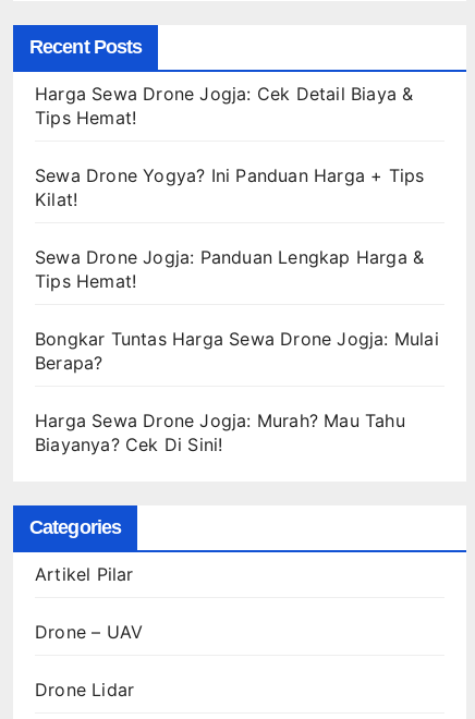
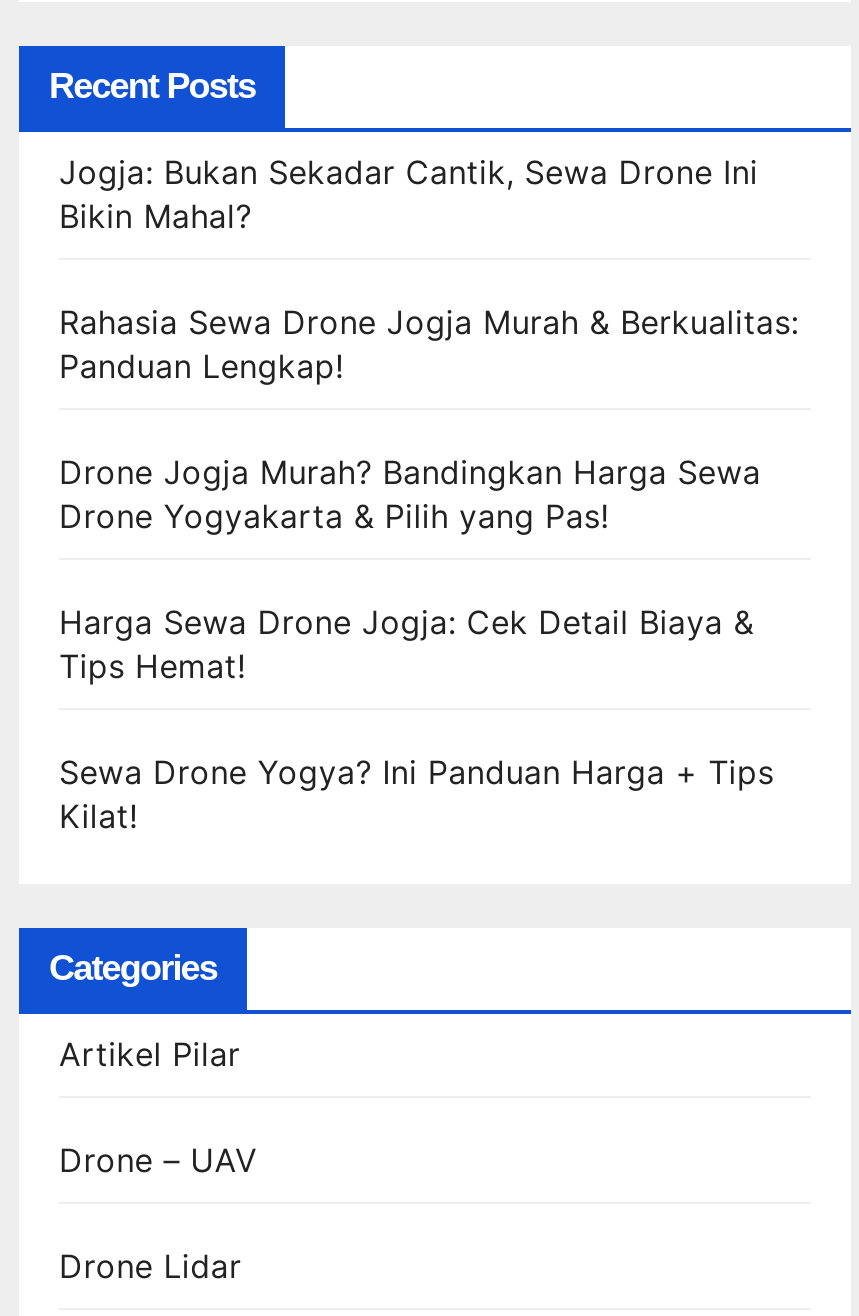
none -> [59,152,799,536] Jogja: Bukan Sekadar Cantik, Sewa Drone Ini | Bikin Mahal? | Rahasia Sewa Drone Jogja Murah & Berkualitas: | Panduan Lengkap! | Drone Jogja Murah? Bandingkan Harga Sewa | Drone Yogyakarta & Pilih yang Pas!
moved [35,83,424,210] -> [59,602,774,836]: Harga Sewa Drone Jogja: Cek Detail Biaya & | Tips Hemat! | Sewa Drone Yogya? Ini Panduan Harga + Tips | Kilat!
[35,246,439,455] Sewa Drone Jogja: Panduan Lengkap Harga & | Tips Hemat! | Bongkar Tuntas Harga Sewa Drone Jogja: Mulai | Berapa? | Harga Sewa Drone Jogja: Murah? Mau Tahu | Biayanya? Cek Di Sini! -> none

